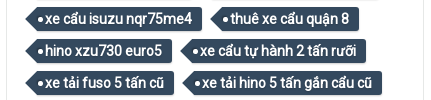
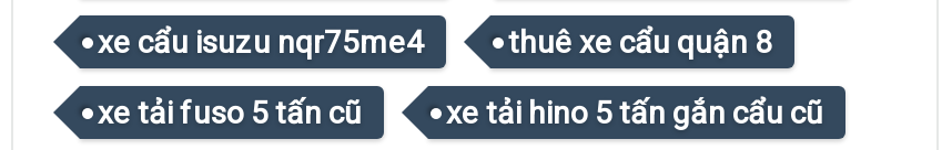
[45,43,356,59] hino xzu730 euro5 | xe cẩu tự hành 2 tấn rưỡi -> none

